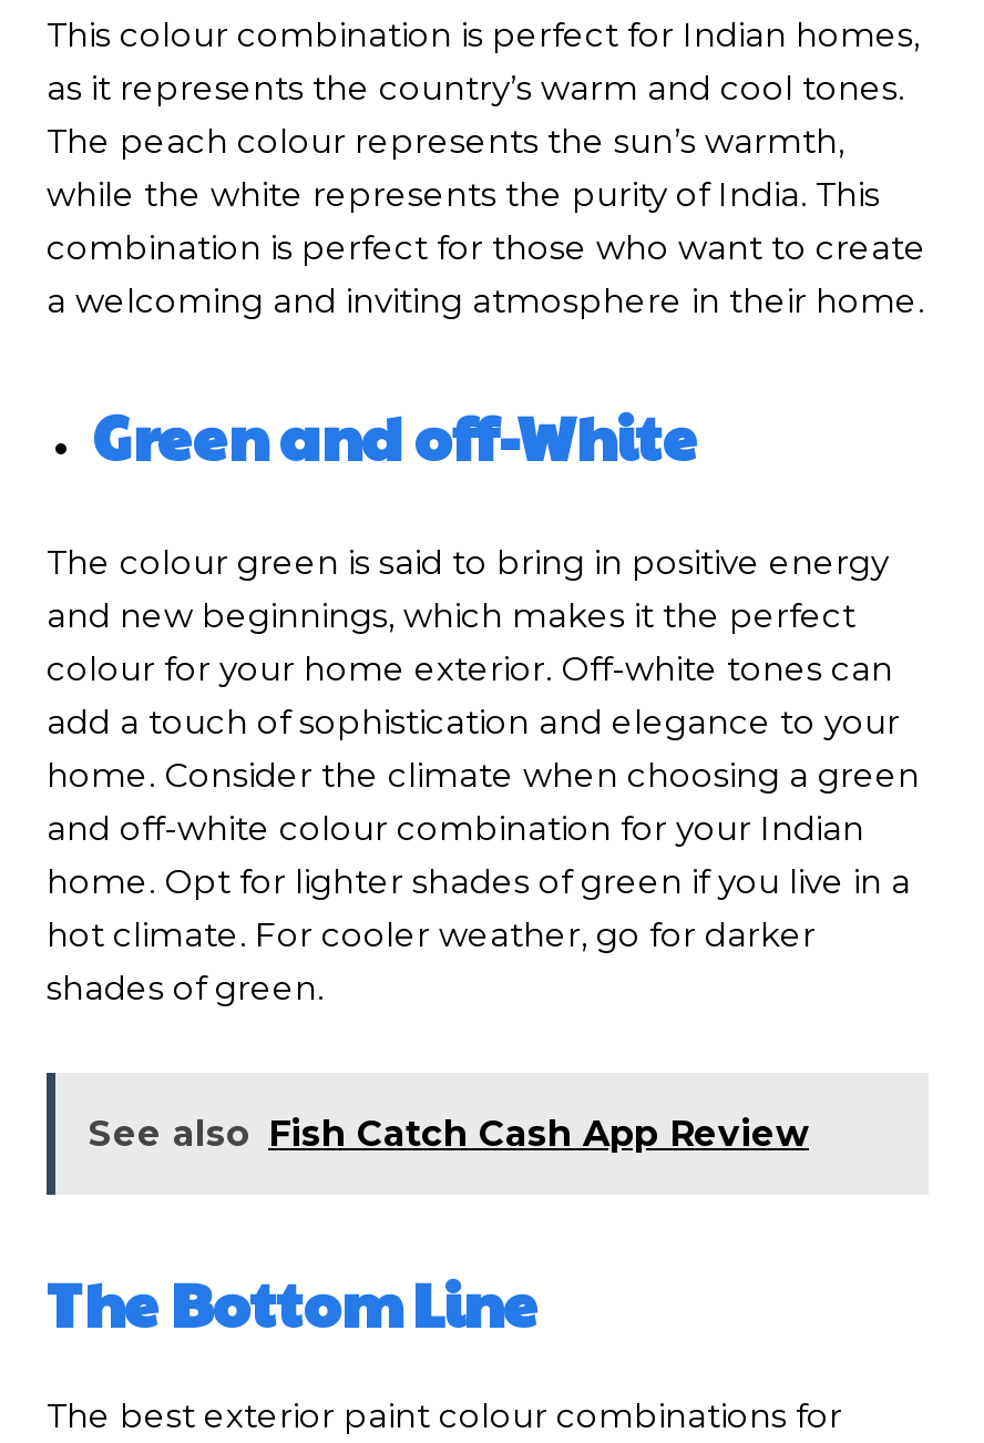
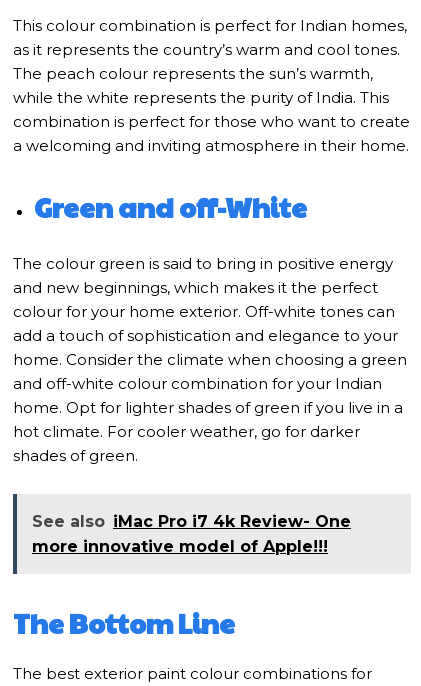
[89,1112,809,1154] See also Fish Catch Cash App Review -> [32,512,351,556] See also iMac Pro i7 4k Review- One | more innovative model of Apple!!!

